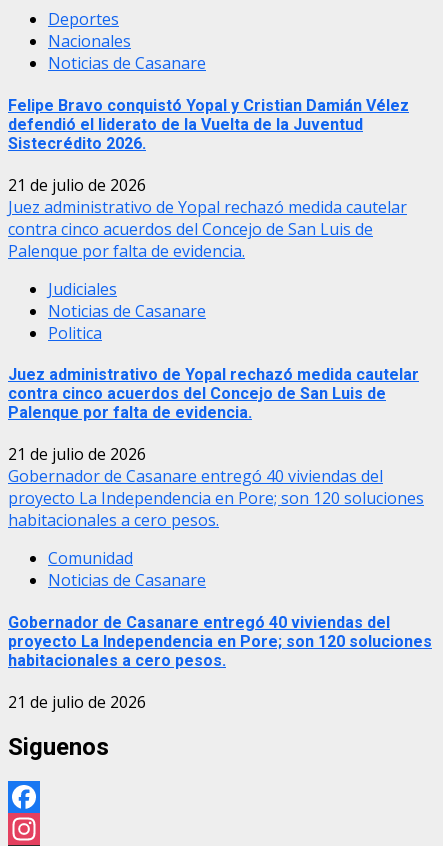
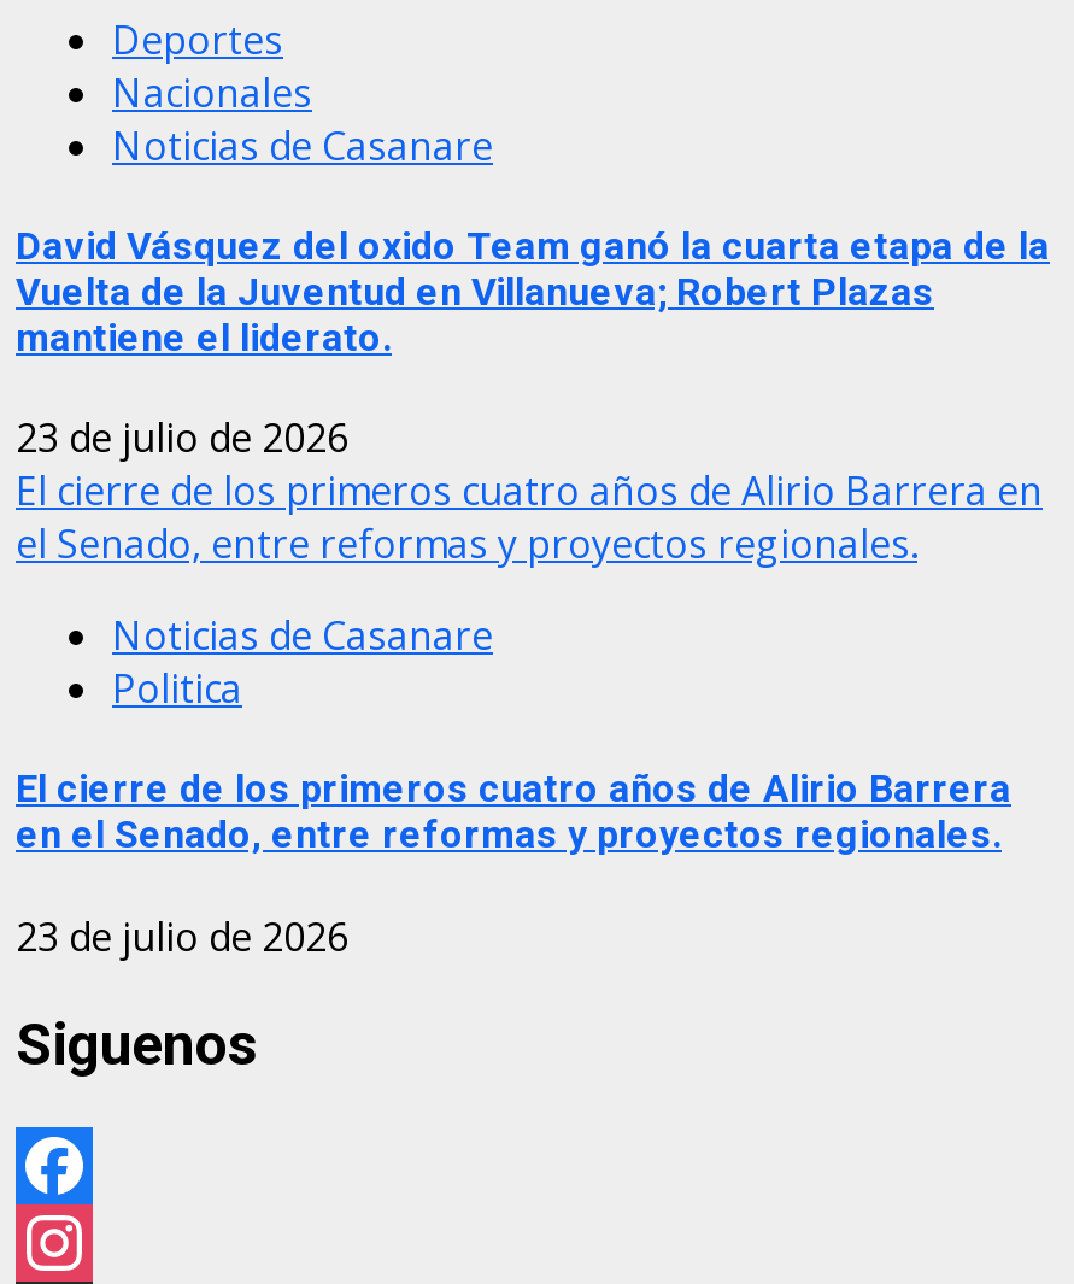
[8,96,409,300] Felipe Bravo conquistó Yopal y Cristian Damián Vélez | defendió el liderato de la Vuelta de la Juventud | Sistecrédito 2026. | 21 de julio de 2026 | Juez administrativo de Yopal rechazó medida cautelar | contra cinco acuerdos del Concejo de San Luis de | Palenque por falta de evidencia. | Judiciales -> [16,223,1050,571] David Vásquez del oxido Team ganó la cuarta etapa de la | Vuelta de la Juventud en Villanueva; Robert Plazas | mantiene el liderato. | 23 de julio de 2026 | El cierre de los primeros cuatro años de Alirio Barrera en | el Senado, entre reformas y proyectos regionales.
[8,365,432,713] Juez administrativo de Yopal rechazó medida cautelar | contra cinco acuerdos del Concejo de San Luis de | Palenque por falta de evidencia. | 21 de julio de 2026 | Gobernador de Casanare entregó 40 viviendas del | proyecto La Independencia en Pore; son 120 soluciones | habitacionales a cero pesos. | Comunidad | Noticias de Casanare | Gobernador de Casanare entregó 40 viviendas del | proyecto La Independencia en Pore; son 120 soluciones | habitacionales a cero pesos. | 21 de julio de 2026 -> [16,767,1011,963] El cierre de los primeros cuatro años de Alirio Barrera | en el Senado, entre reformas y proyectos regionales. | 23 de julio de 2026

